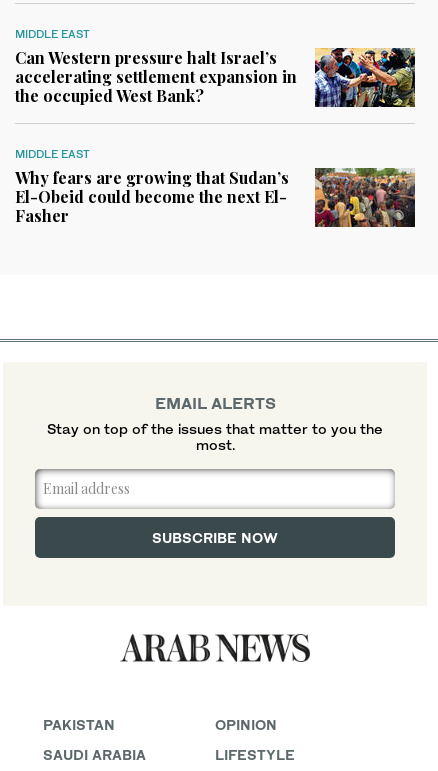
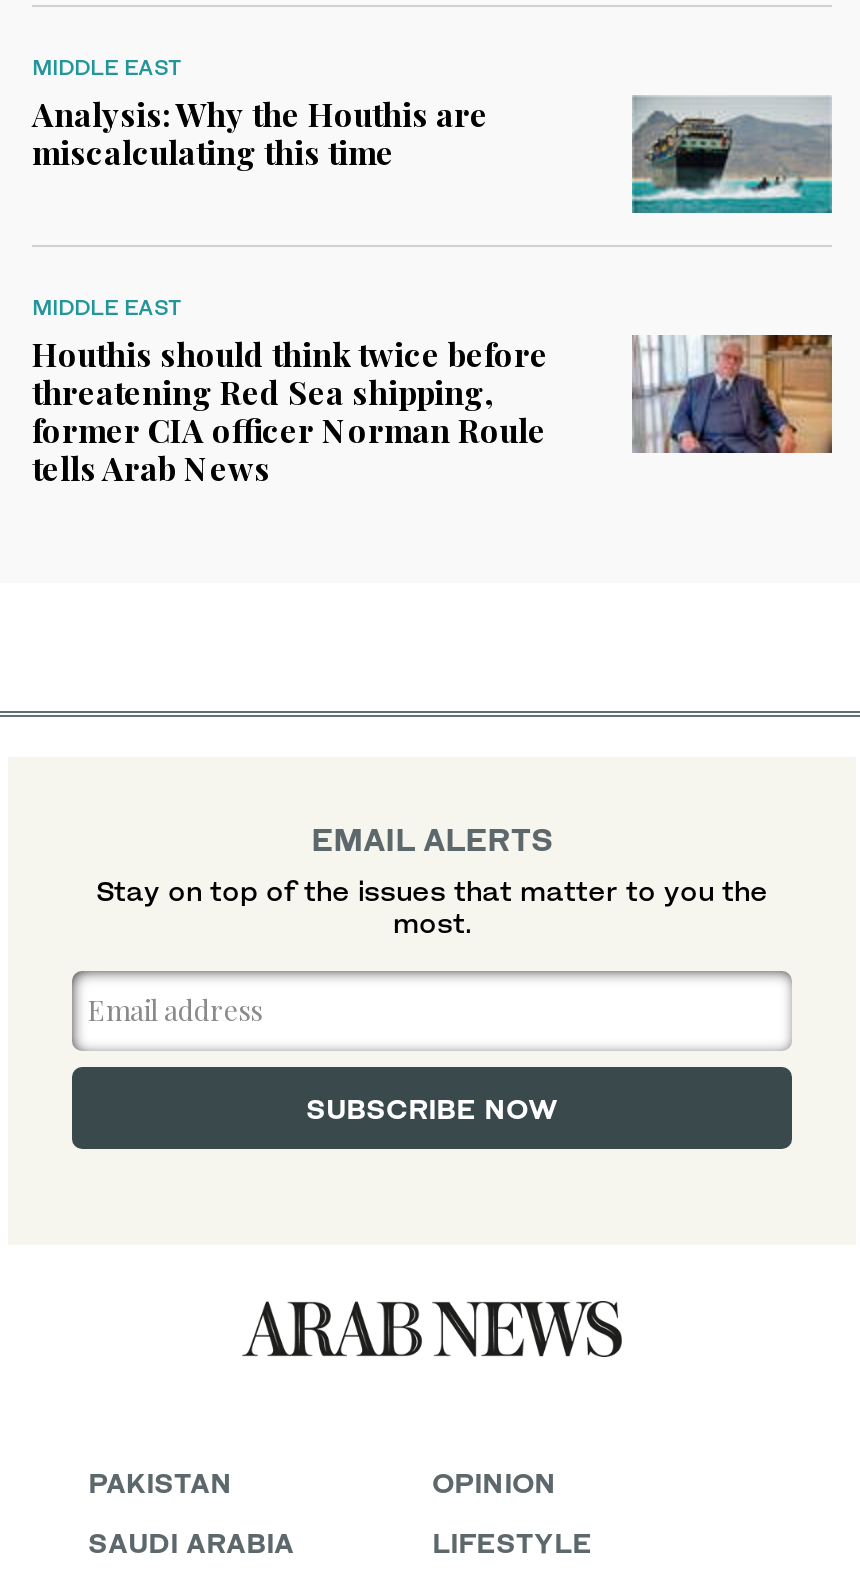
[15,47,297,106] Can Western pressure halt Israel’s | accelerating settlement expansion in | the occupied West Bank? -> [32,93,488,173] Analysis: Why the Houthis are | miscalculating this time
[314,47,416,108] [image] -> [630,95,834,215] [image]
[15,167,289,226] Why fears are growing that Sudan’s | El-Obeid could become the next El- | Fasher -> [32,333,548,489] Houthis should think twice before | threatening Red Sea shipping, | former CIA officer Norman Roule | tells Arab News
[314,167,416,228] [image] -> [632,333,834,455] [image]

